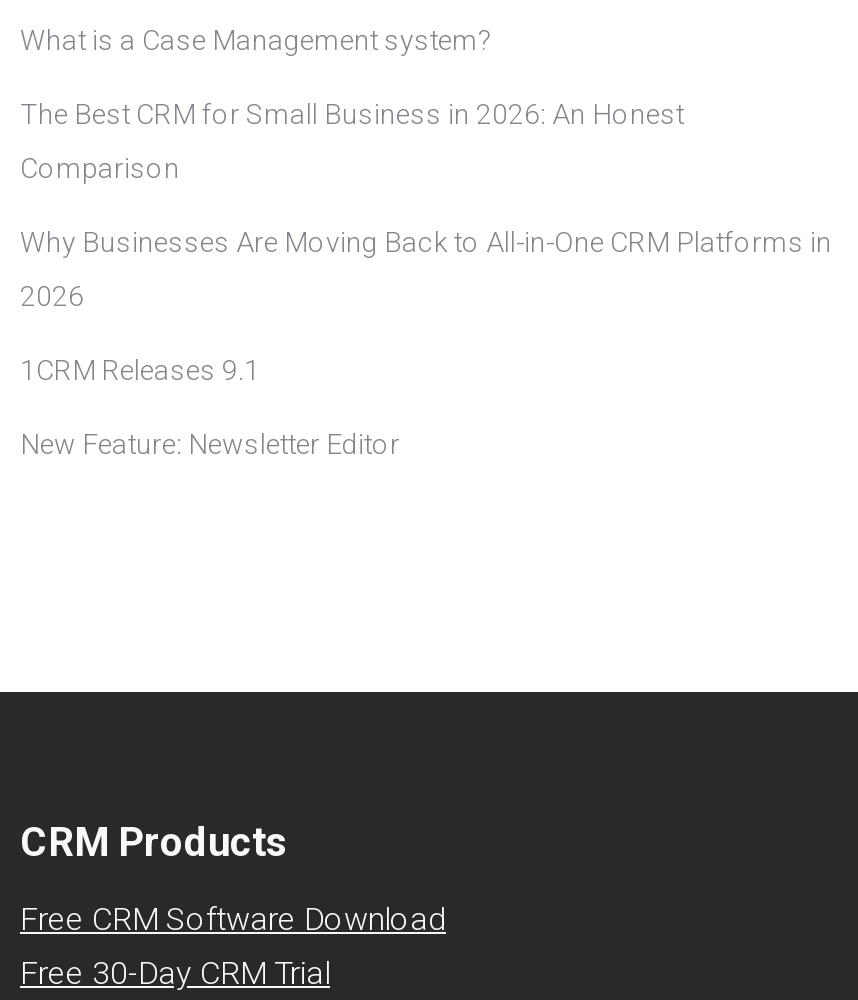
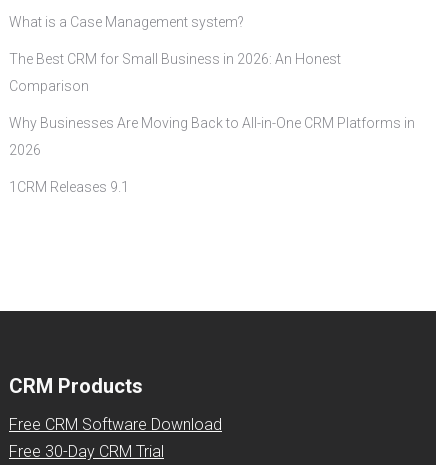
[20,428,400,460] New Feature: Newsletter Editor -> none

